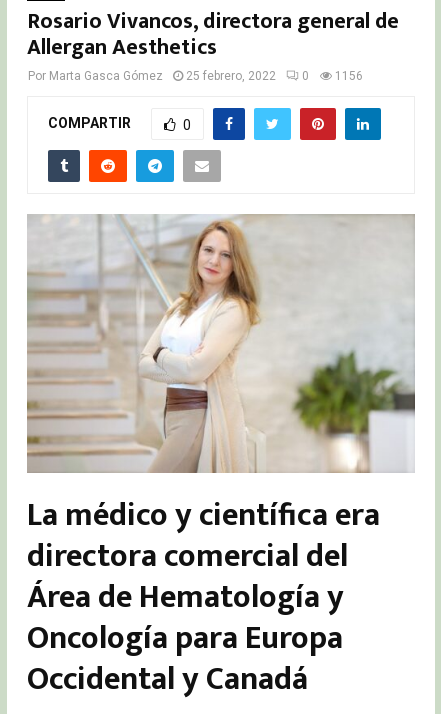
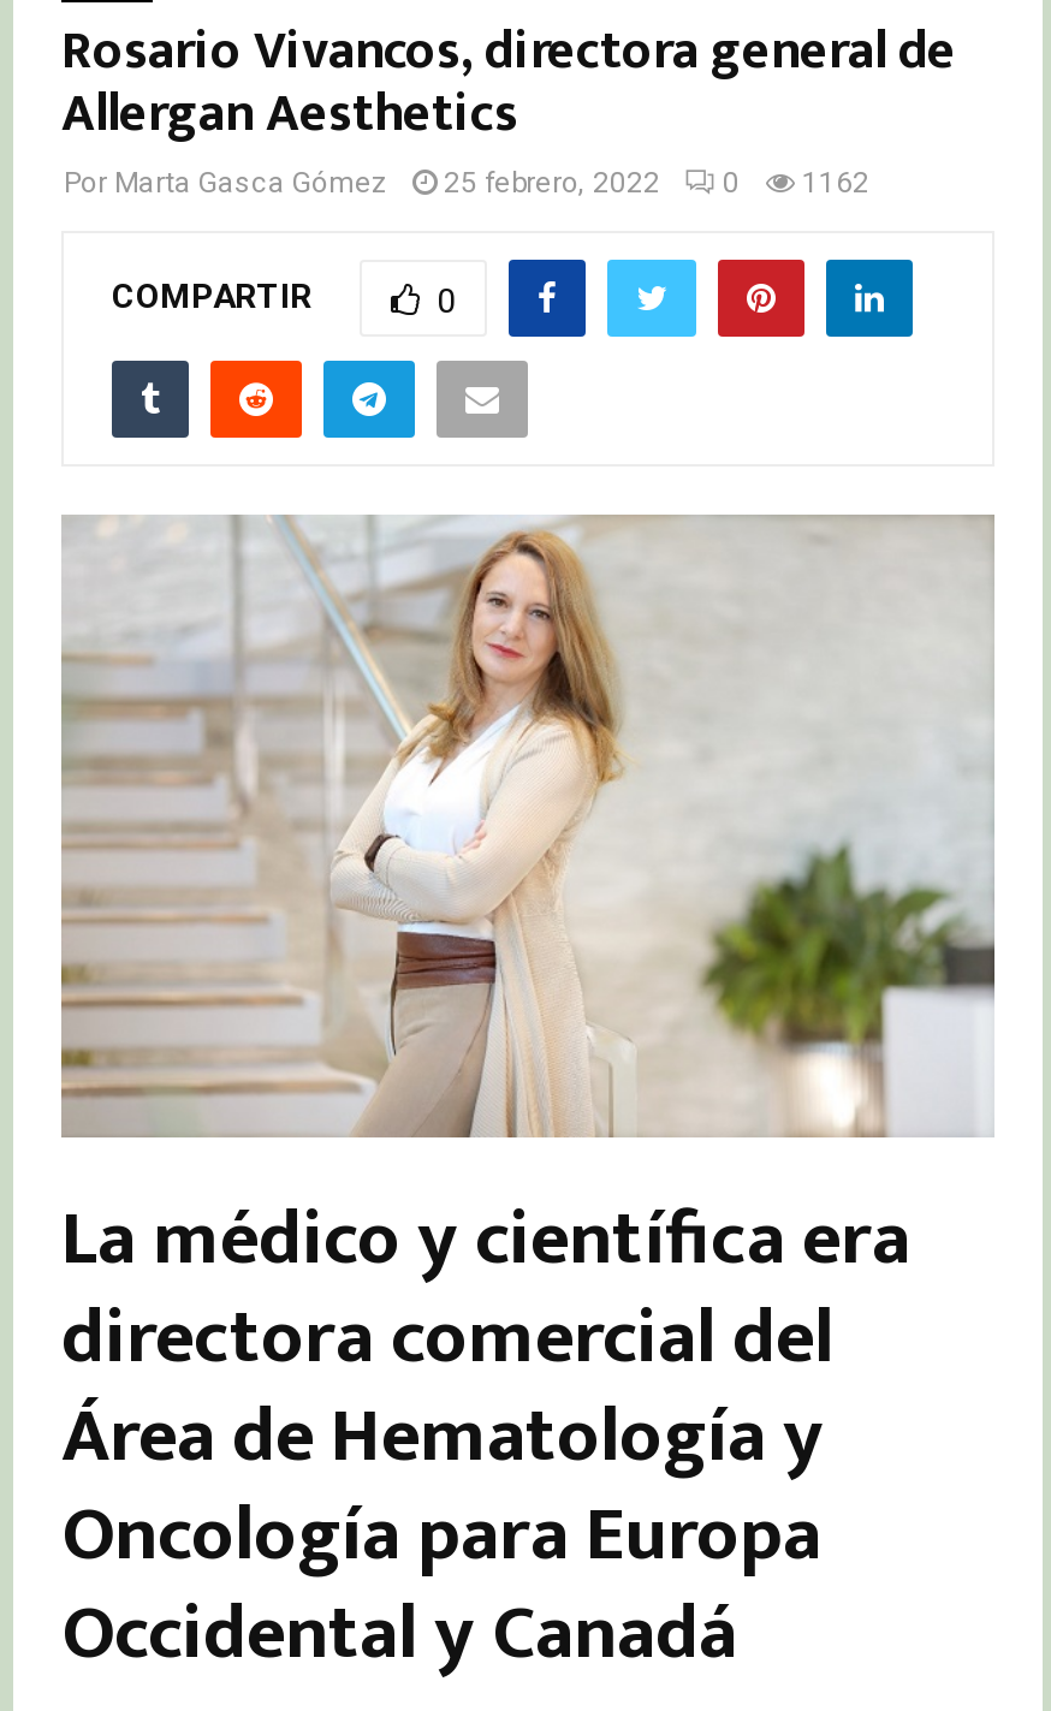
[28,69,363,83] Por Marta Gasca Gómez 25 febrero, 2022 0 1156 -> [64,166,869,200] Por Marta Gasca Gómez 25 febrero, 2022 0 1162

